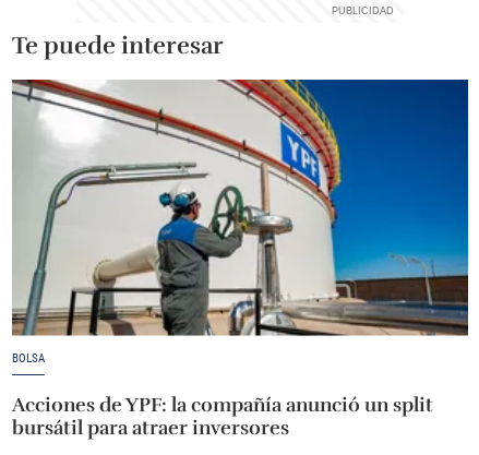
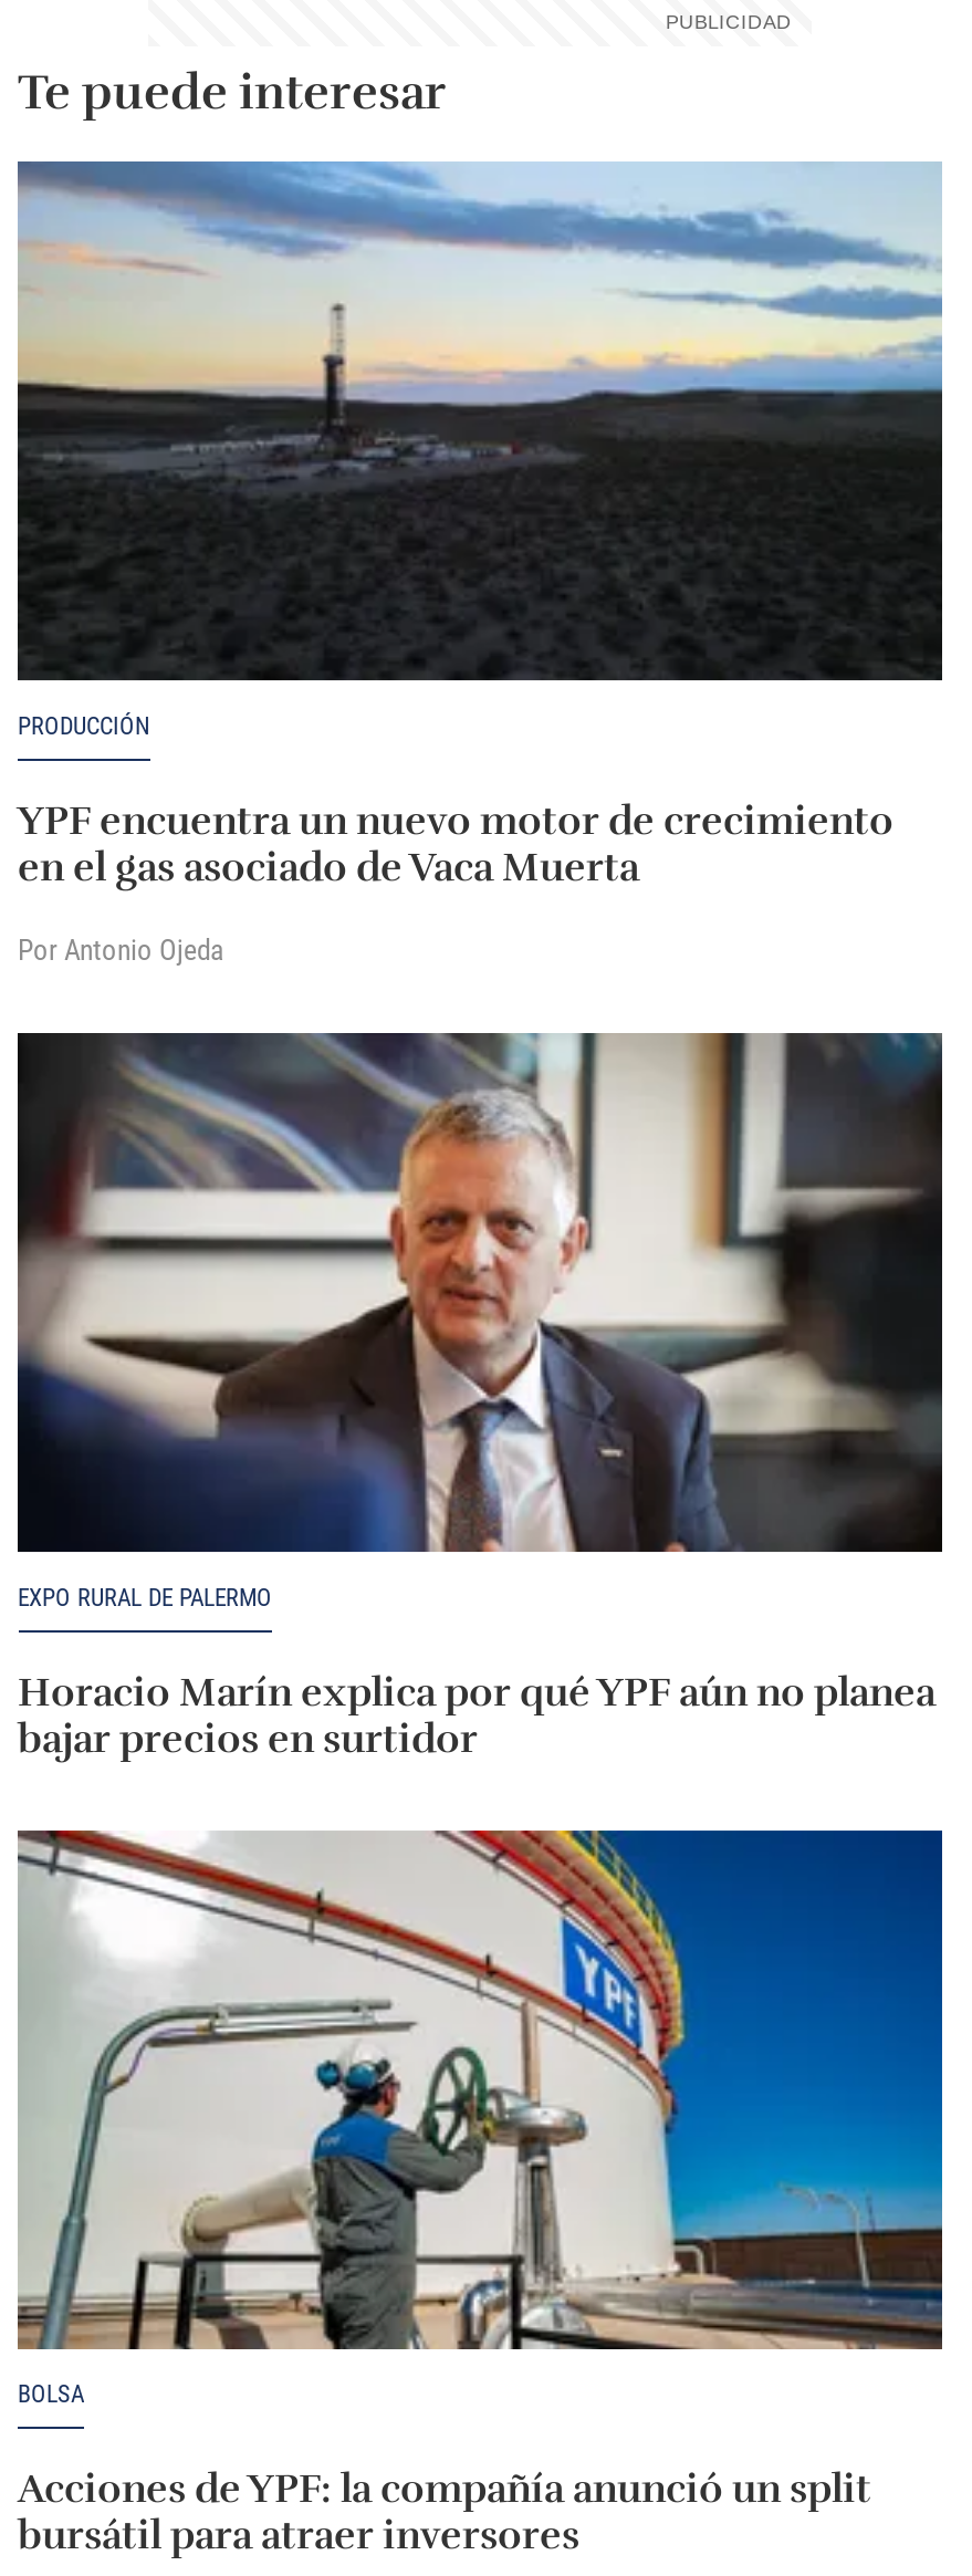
none -> [15,159,944,966] [image] | PRODUCCIÓN | YPF encuentra un nuevo motor de crecimiento | en el gas asociado de Vaca Muerta | Por Antonio Ojeda
none -> [15,1031,944,1763] [image] | EXPO RURAL DE PALERMO | Horacio Marín explica por qué YPF aún no planea | bajar precios en surtidor

